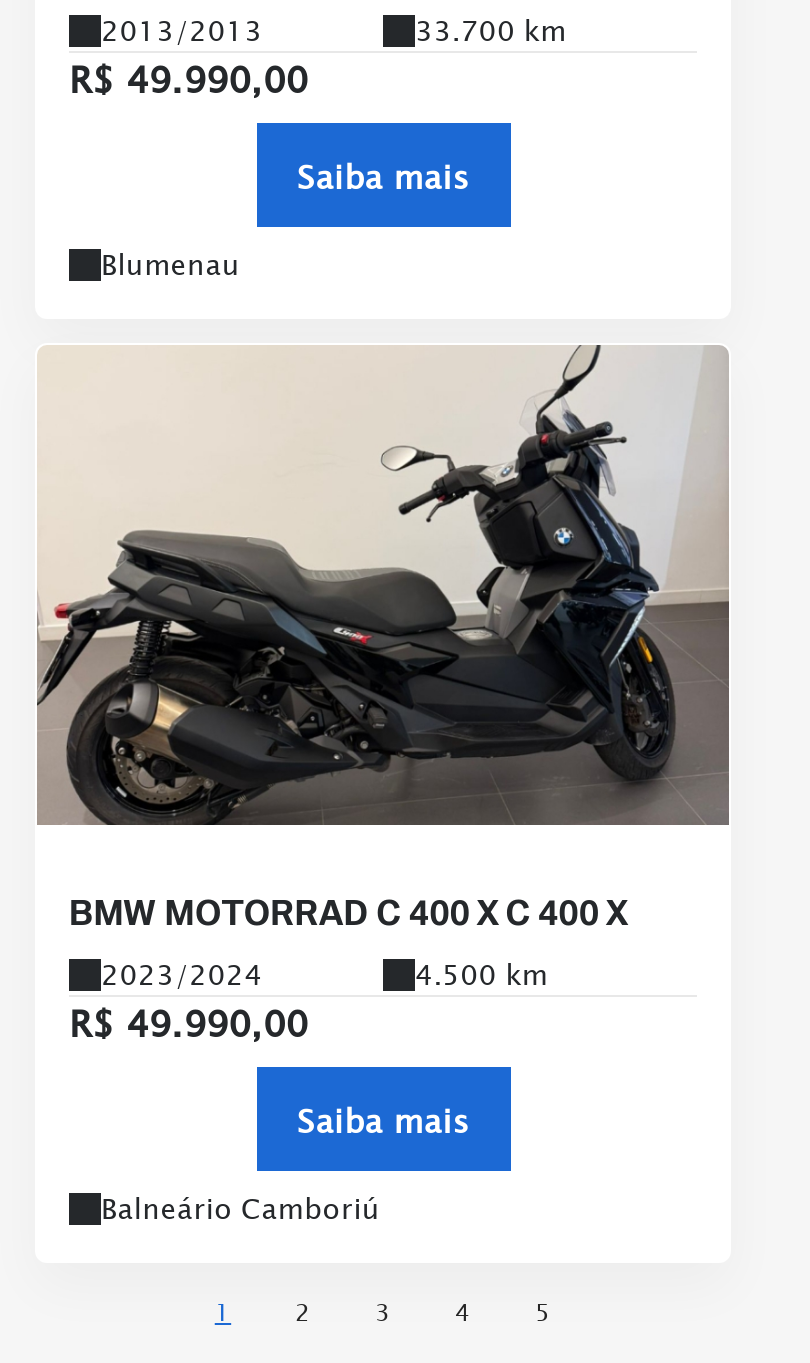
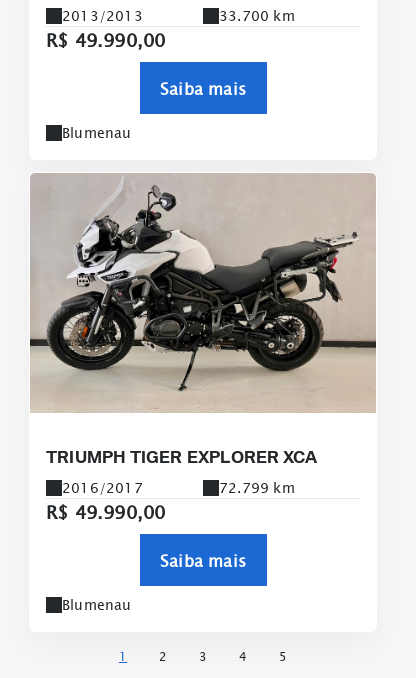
[37,345,729,933] [image] | BMW MOTORRAD C 400 X C 400 X -> [30,174,376,467] [image] | TRIUMPH TIGER EXPLORER XCA
[101,957,548,991] 2023/2024 | 4.500 km -> [62,479,295,496] 2016/2017 | 72.799 km
[101,1191,380,1225] Balneário Camboriú -> [62,596,132,613] Blumenau

